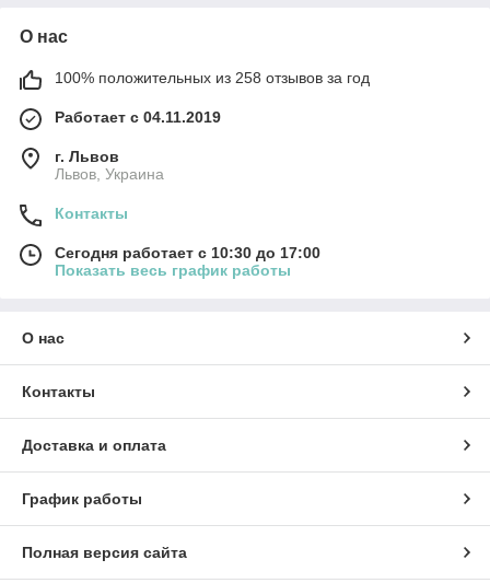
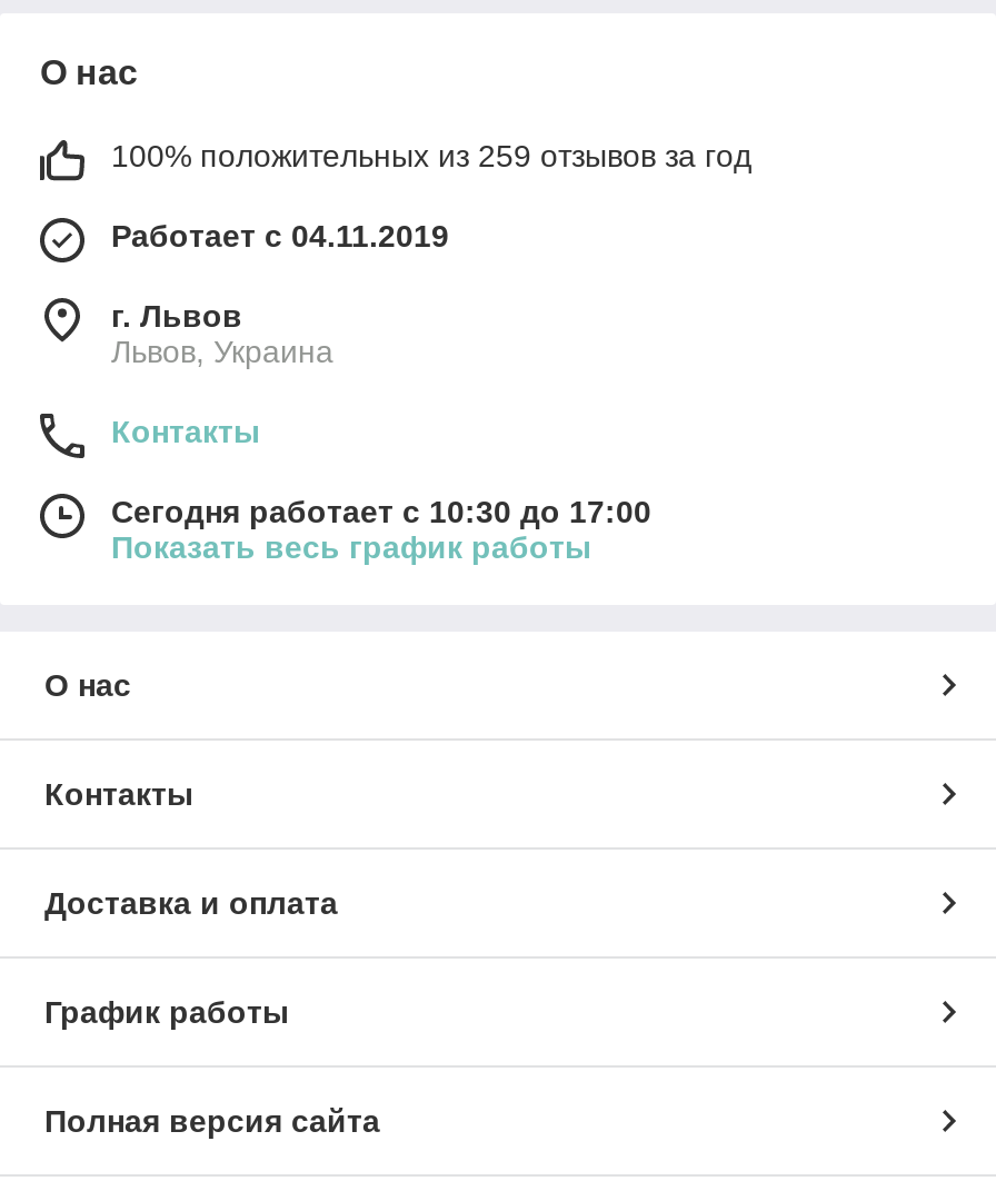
[55,69,370,87] 100% положительных из 258 отзывов за год -> [111,139,751,174] 100% положительных из 259 отзывов за год

